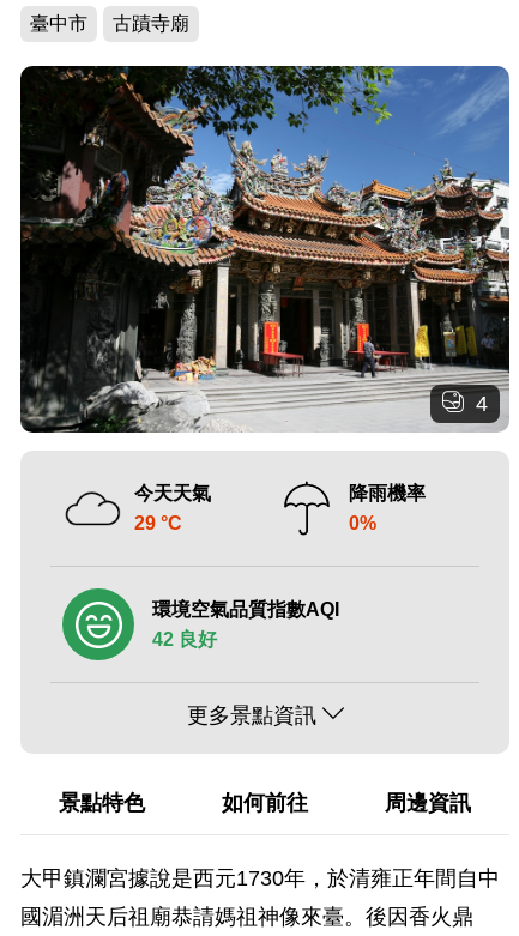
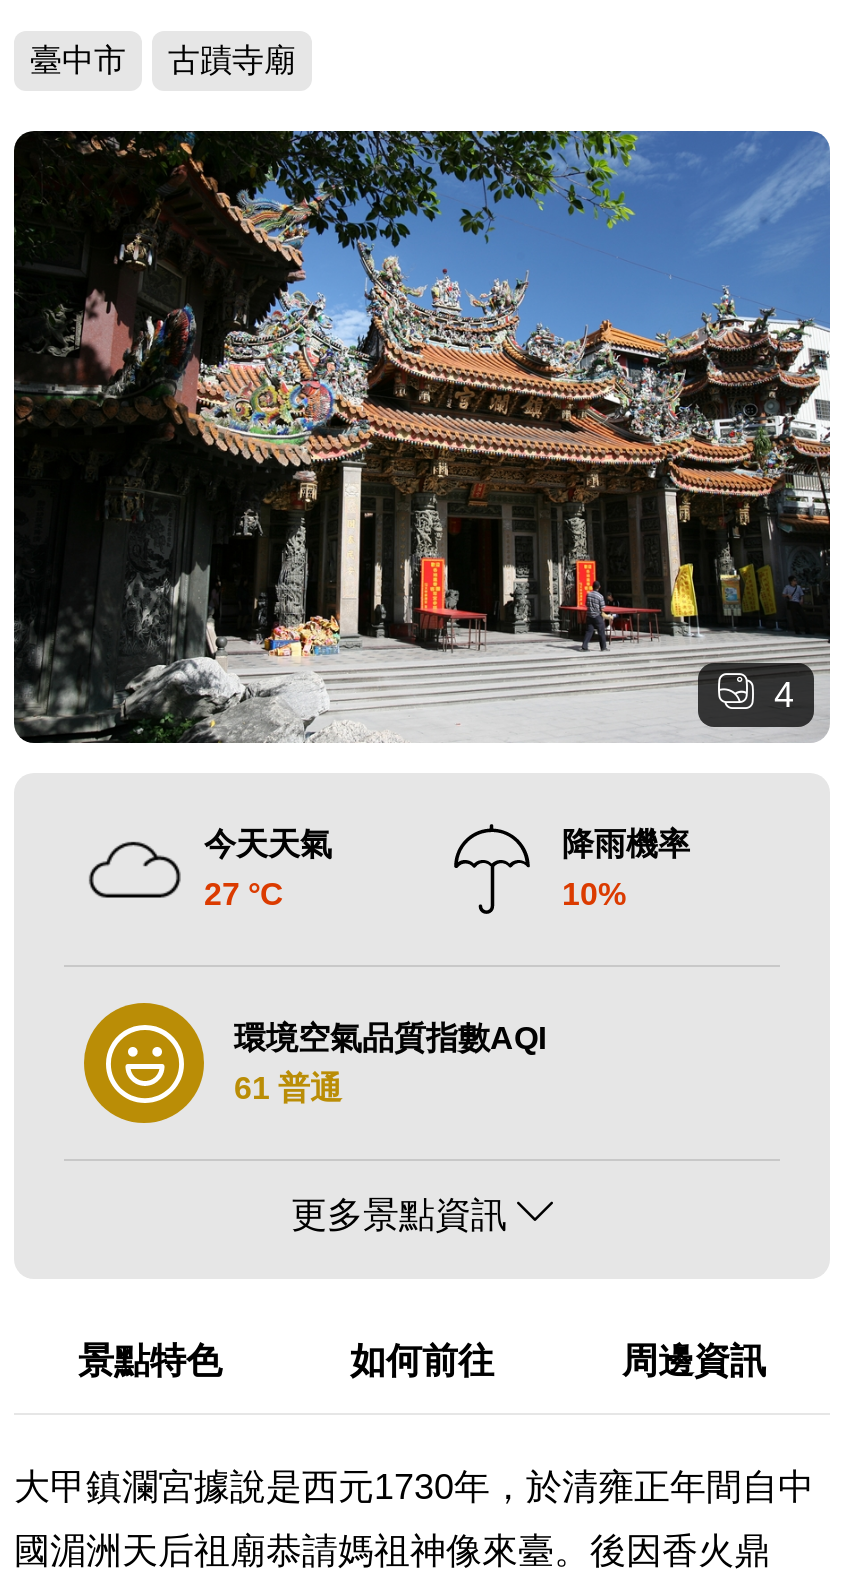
[134,513,182,533] 29 °C -> [204,877,284,911] 27 °C
[349,513,376,533] 0% -> [562,877,626,911] 10%
[61,587,217,662] [image] | 42 良好 -> [82,1001,342,1125] [image] | 61 普通

